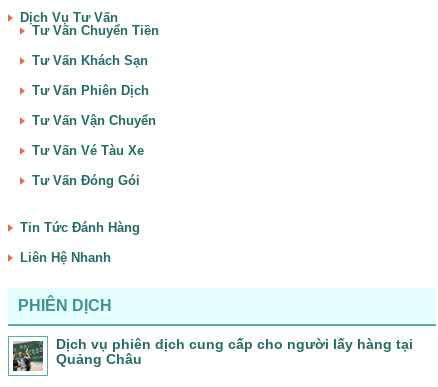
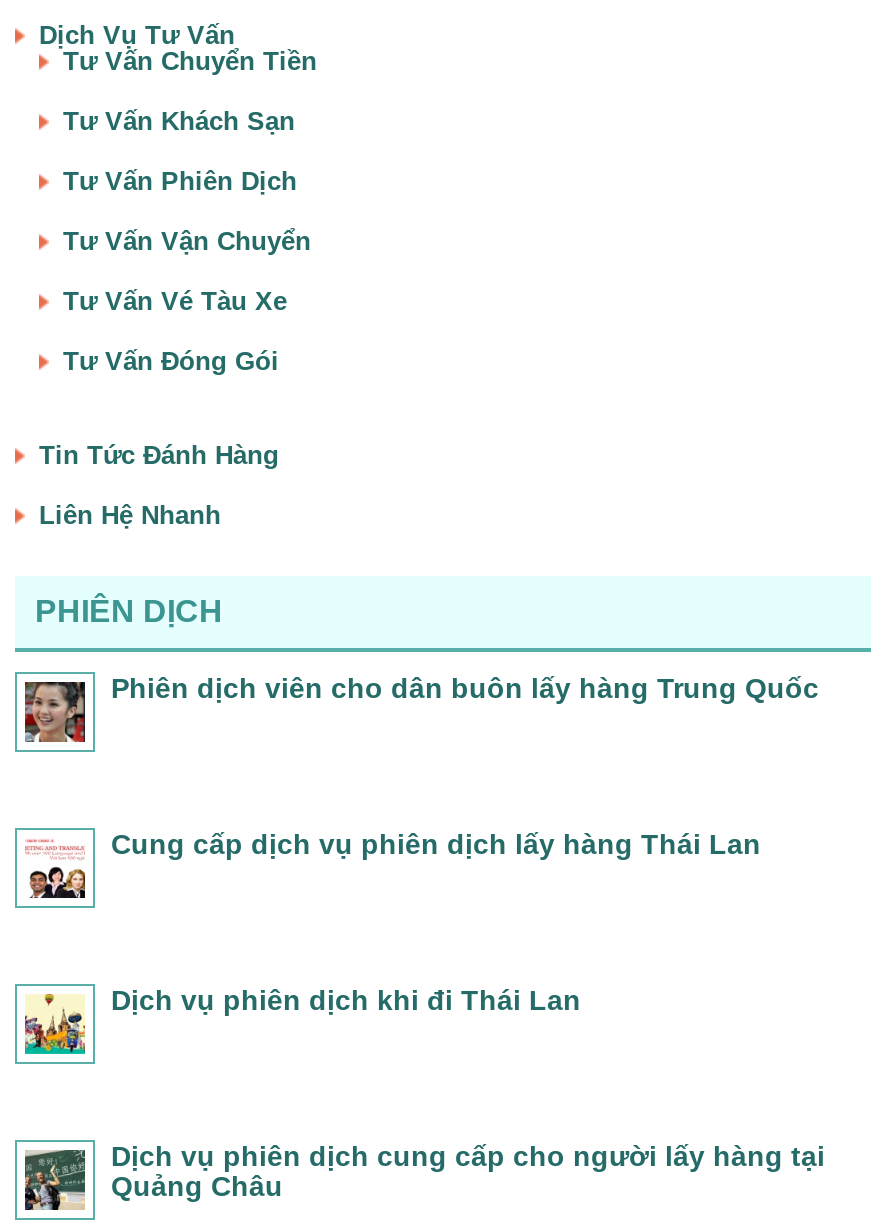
none -> [13,826,761,910] [image] | Cung cấp dịch vụ phiên dịch lấy hàng Thái Lan
none -> [13,982,581,1066] [image] | Dịch vụ phiên dịch khi đi Thái Lan
none -> [23,672,819,744] [image] | Phiên dịch viên cho dân buôn lấy hàng Trung Quốc

